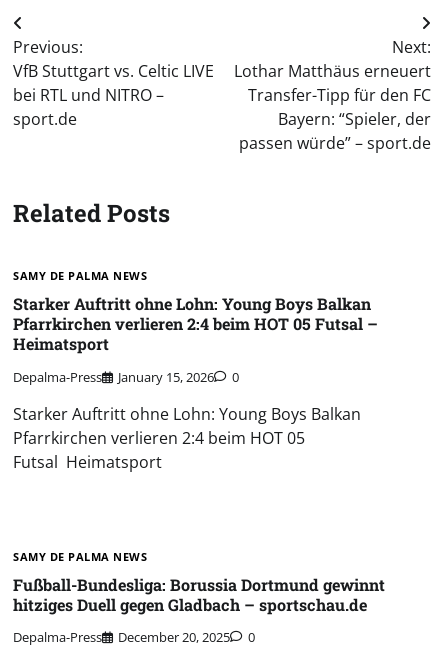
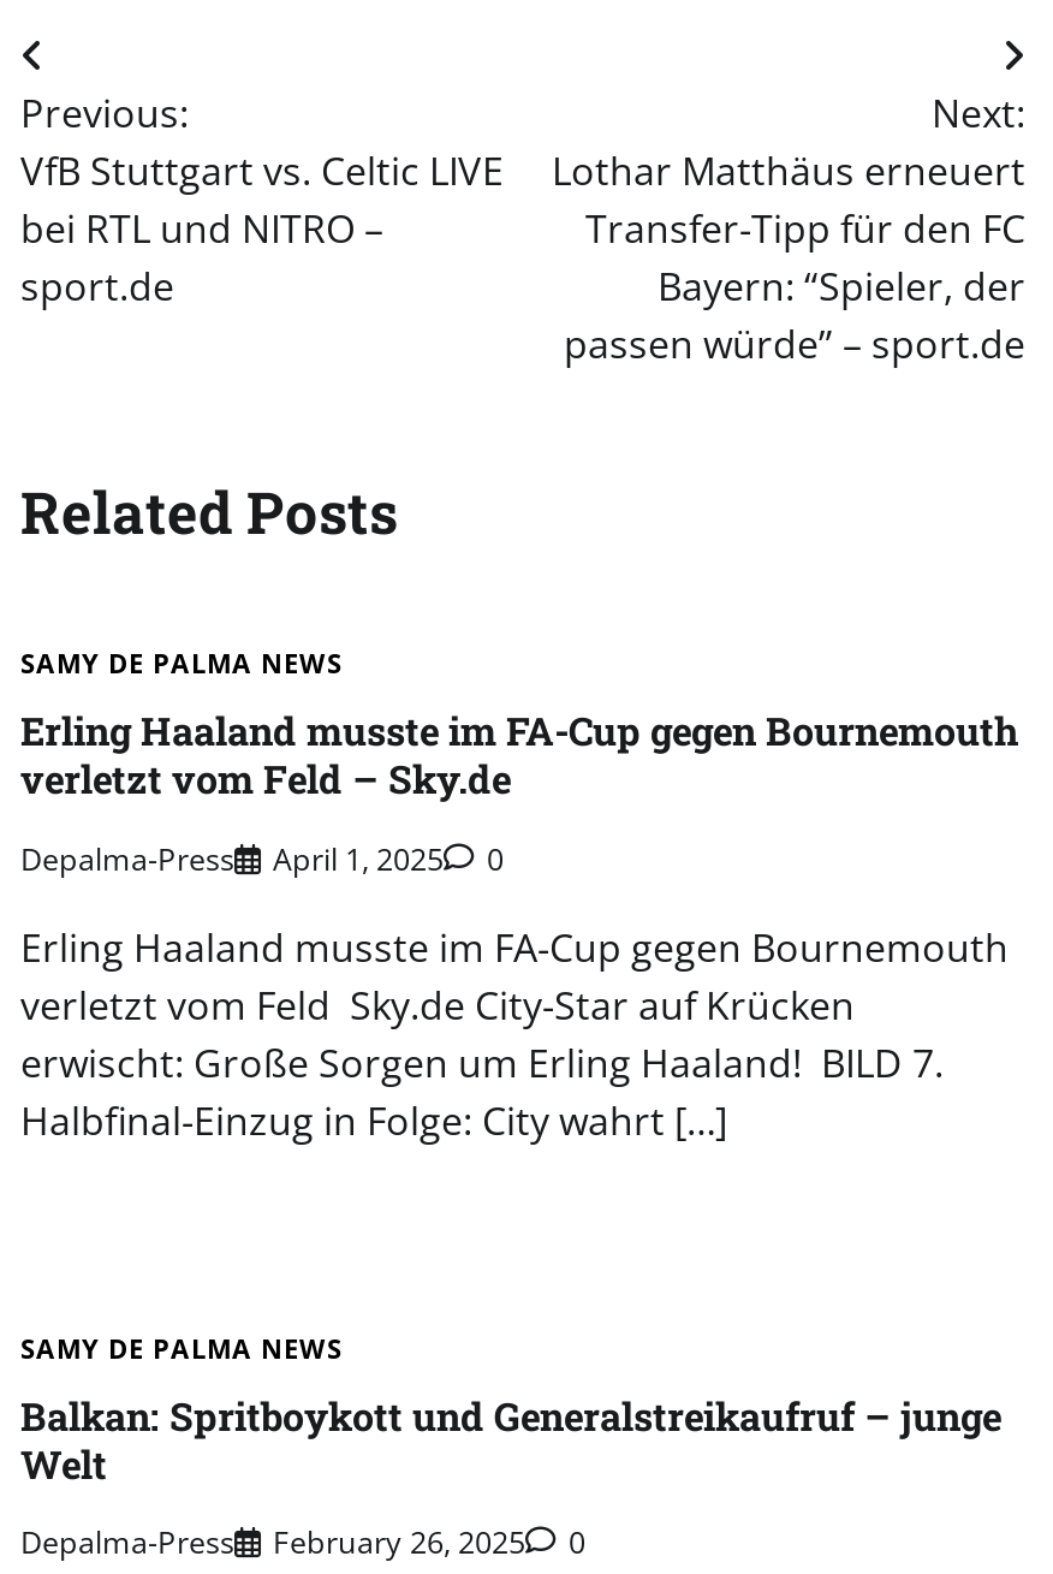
[13,293,378,354] Starker Auftritt ohne Lohn: Young Boys Balkan | Pfarrkirchen verlieren 2:4 beim HOT 05 Futsal – | Heimatsport -> [20,705,1018,804] Erling Haaland musste im FA-Cup gegen Bournemouth | verletzt vom Feld – Sky.de
[13,367,239,385] Depalma-Press January 15, 2026 0 -> [20,836,504,879] Depalma-Press April 1, 2025 0
moved [13,367,239,385] -> [20,836,504,879]: Depalma-Press | 0
[13,402,361,472] Starker Auftritt ohne Lohn: Young Boys Balkan | Pfarrkirchen verlieren 2:4 beim HOT 05 | Futsal Heimatsport -> [20,920,1009,1146] Erling Haaland musste im FA-Cup gegen Bournemouth | verletzt vom Feld Sky.de City-Star auf Krücken | erwischt: Große Sorgen um Erling Haaland! BILD 7. | Halbfinal-Einzug in Folge: City wahrt […]
[13,574,385,615] Fußball-Bundesliga: Borussia Dortmund gewinnt | hitziges Duell gegen Gladbach – sportschau.de -> [20,1390,1001,1488] Balkan: Spritboykott und Generalstreikaufruf – junge | Welt
[13,628,255,646] Depalma-Press December 20, 2025 0 -> [20,1520,585,1564] Depalma-Press February 26, 2025 0

